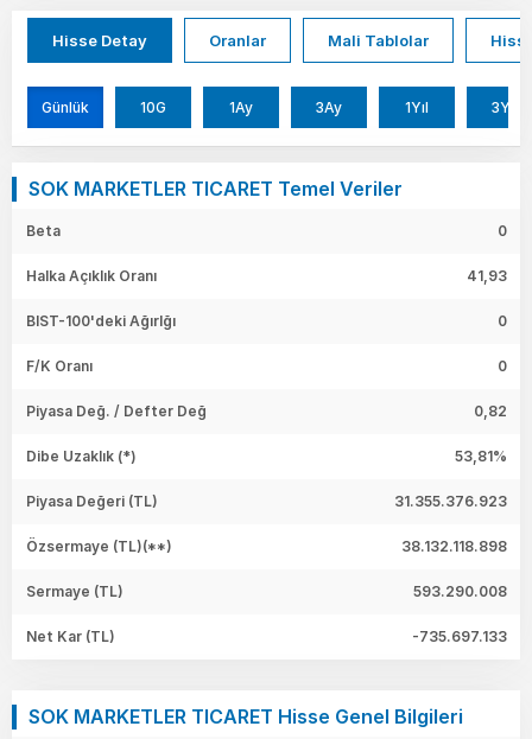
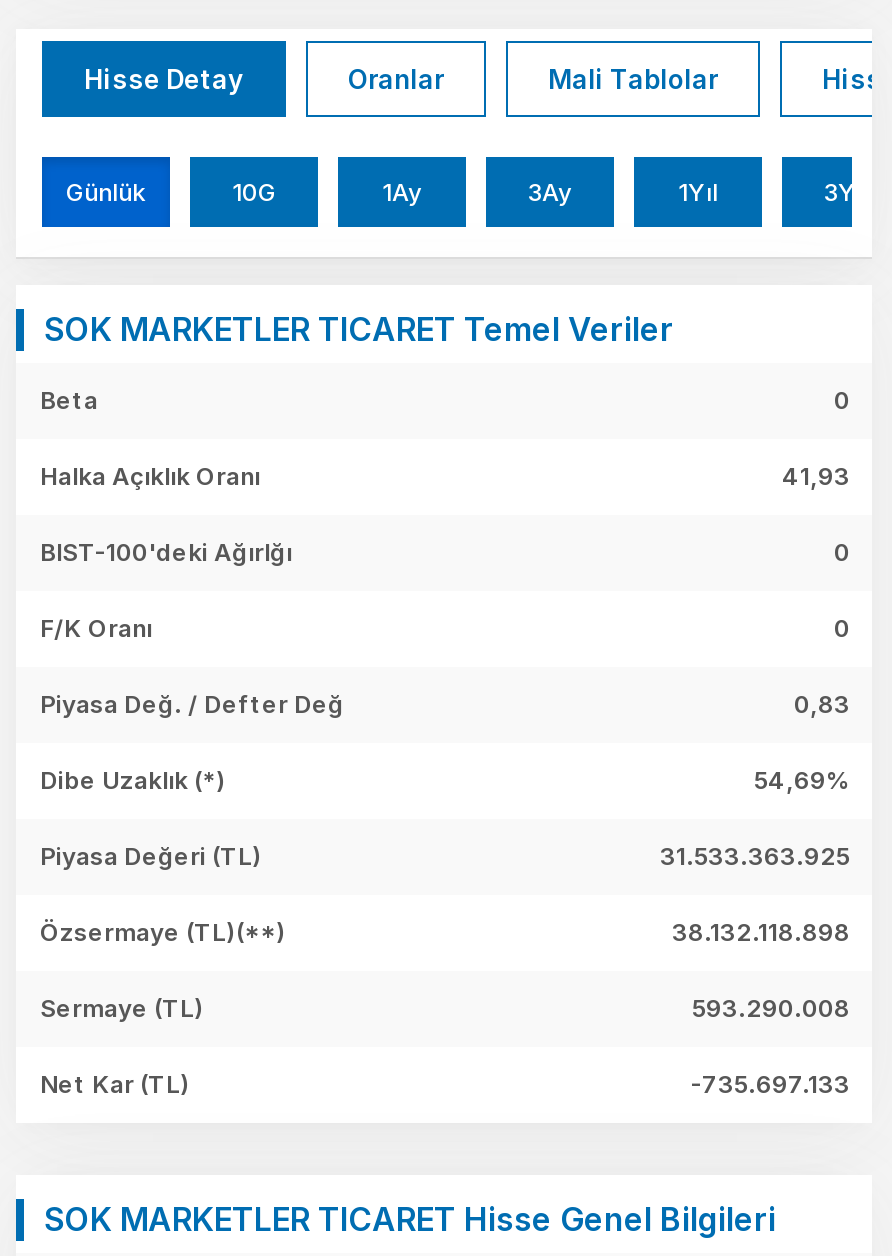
[474,402,507,419] 0,82 -> [794,688,850,718] 0,83
[455,447,507,464] 53,81% -> [754,764,850,794] 54,69%
[394,492,507,509] 31.355.376.923 -> [660,840,850,870] 31.533.363.925

